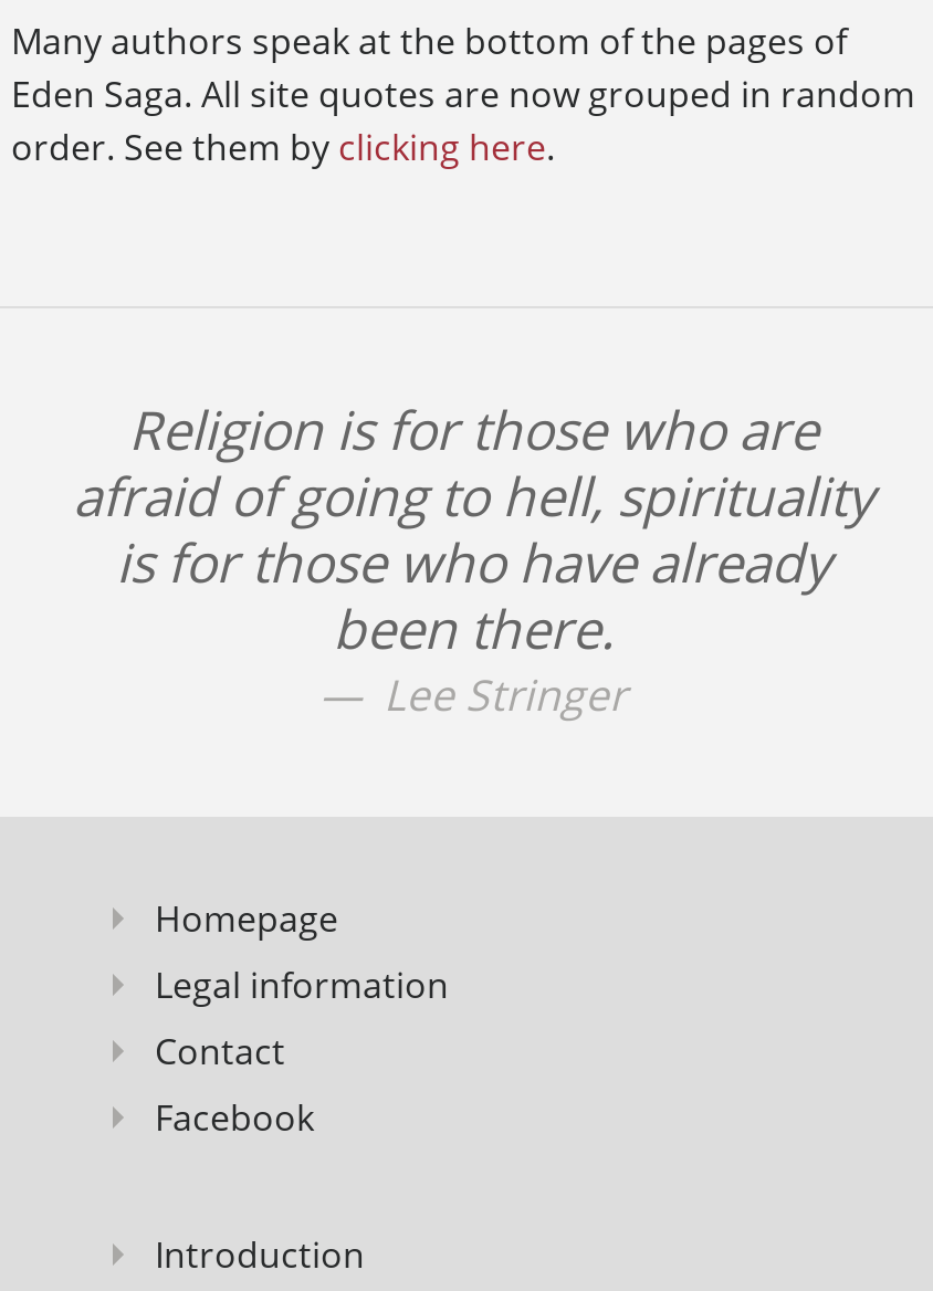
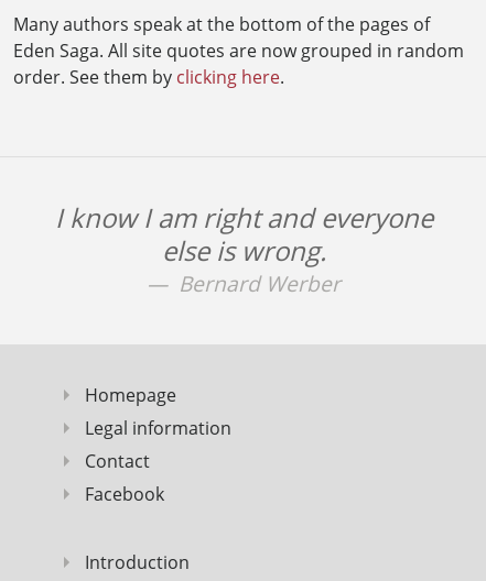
[73,393,873,724] Religion is for those who are | afraid of going to hell, spirituality | is for those who have already | been there. | Lee Stringer -> [55,199,433,298] I know I am right and everyone | else is wrong. | Bernard Werber

